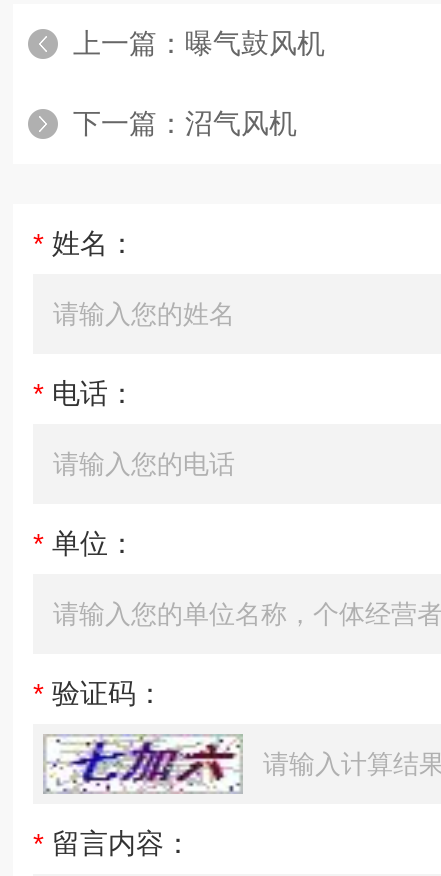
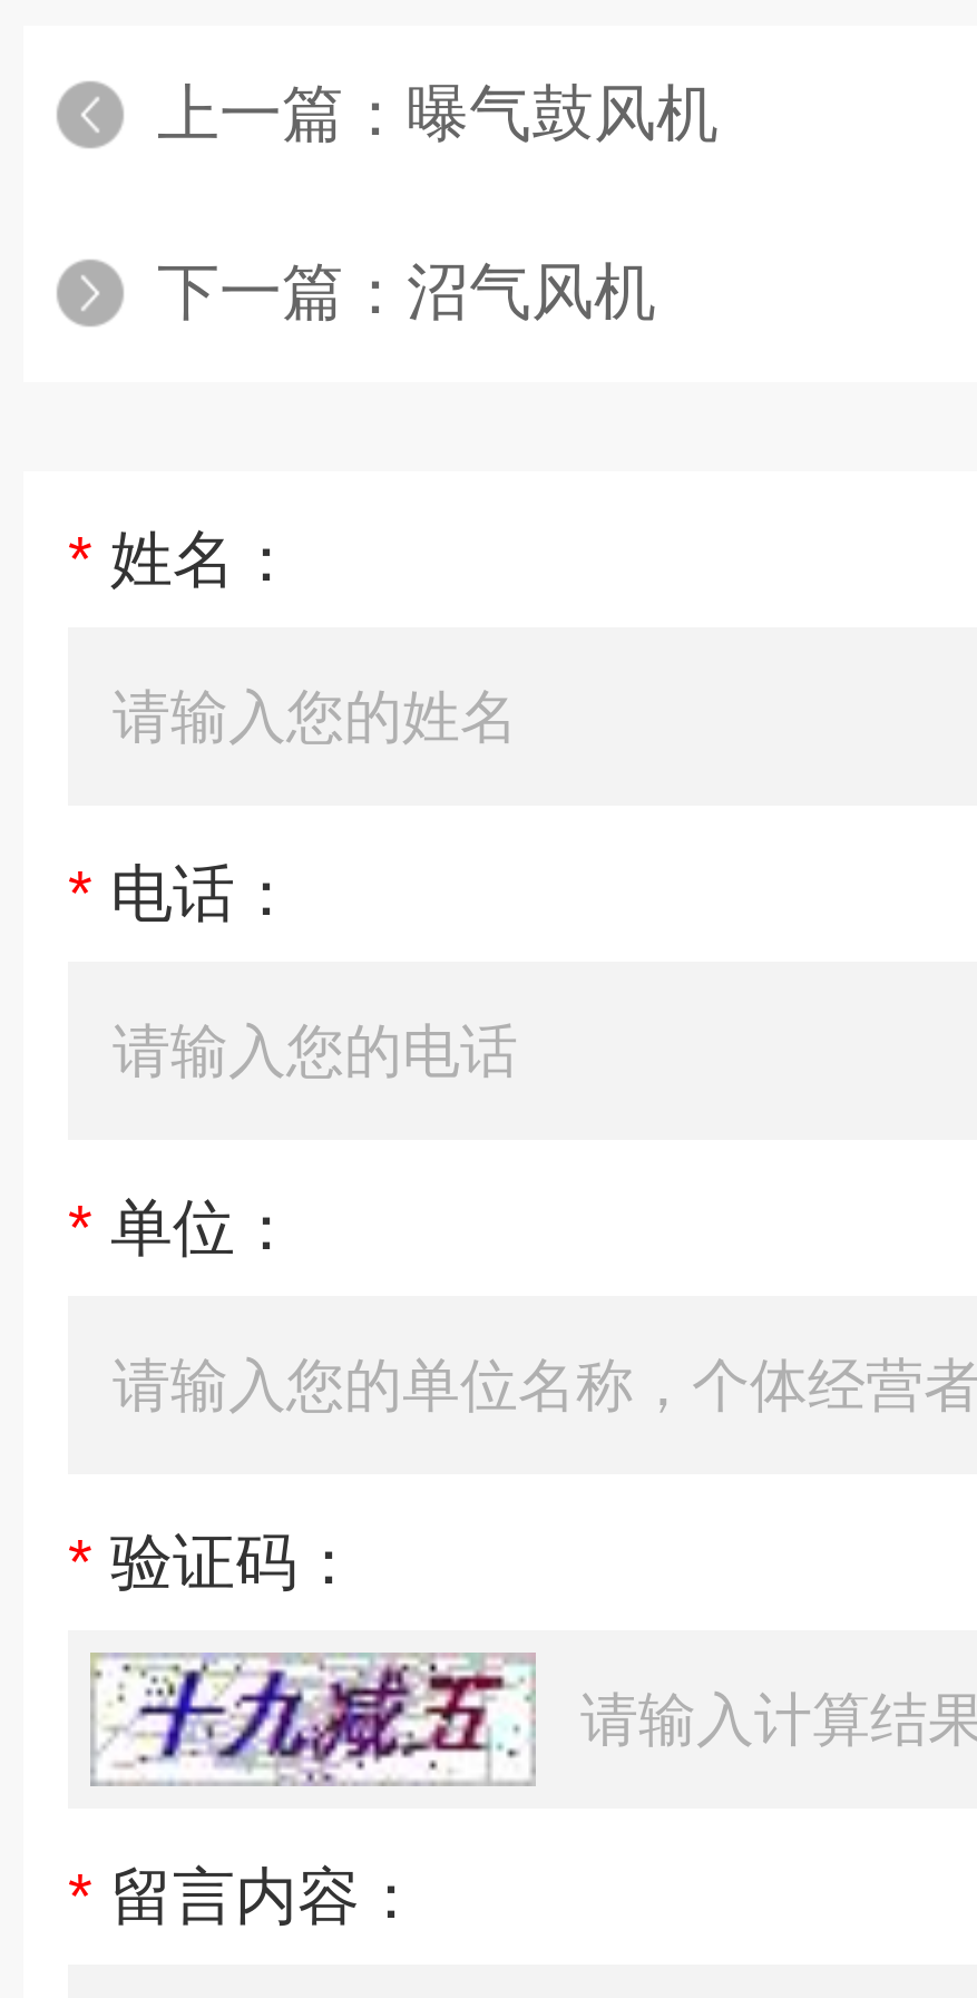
[44,734,243,794] [image] -> [92,1653,536,1786] [image]

